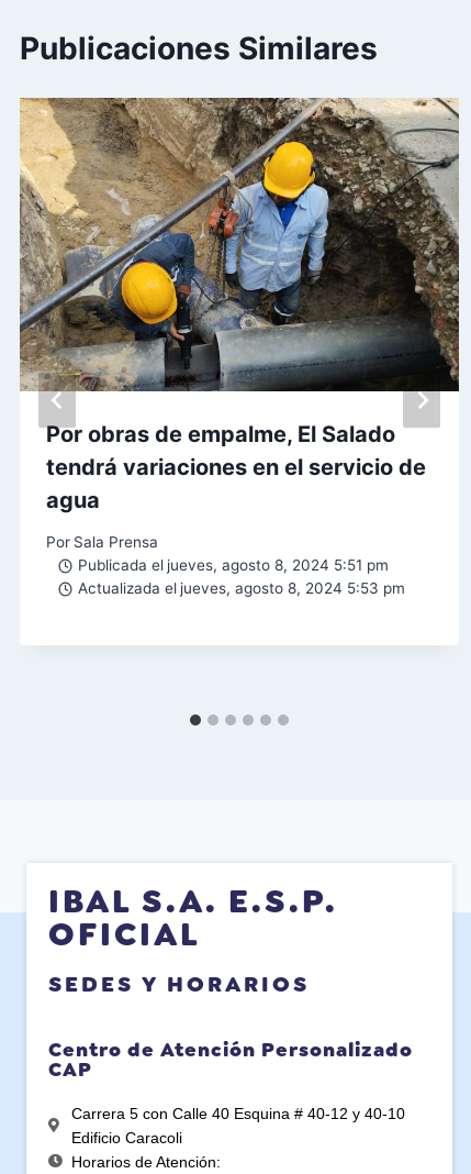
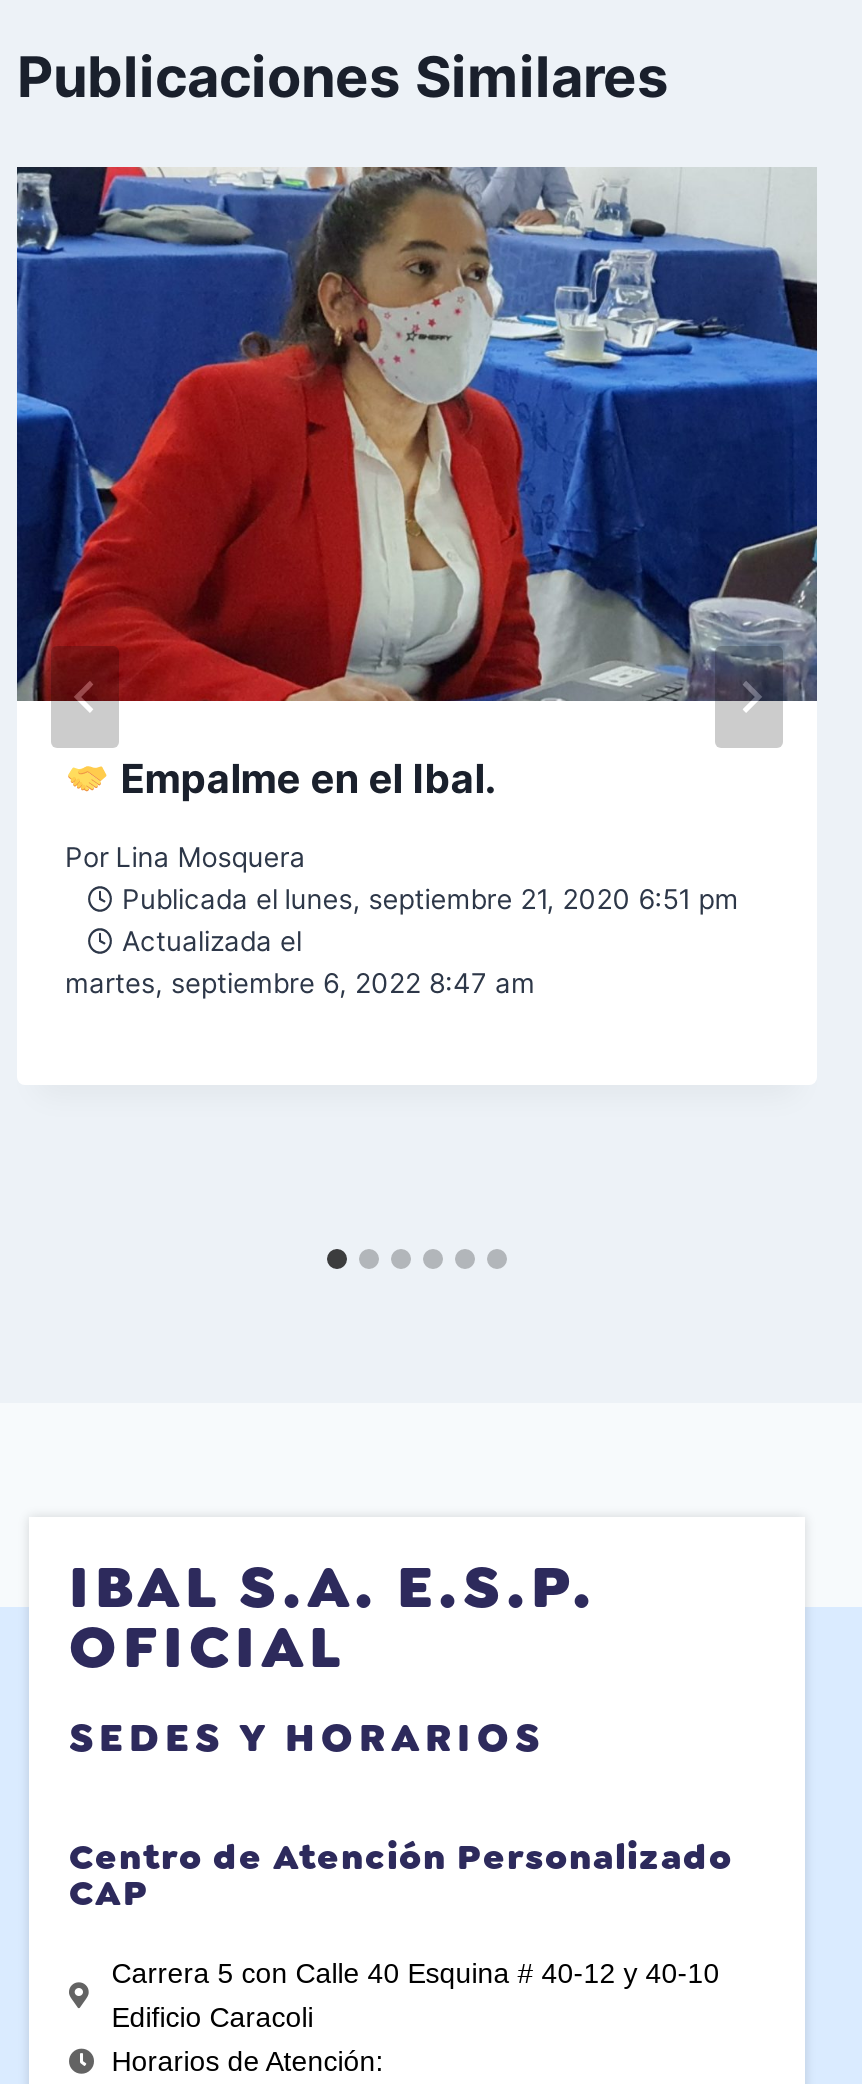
[19,97,460,513] [image] | Por obras de empalme, El Salado | tendrá variaciones en el servicio de | agua -> [15,166,817,803] [image] | Empalme en el Ibal.
[46,533,405,597] Por Sala Prensa | Publicada el jueves, agosto 8, 2024 5:51 pm | Actualizada el jueves, agosto 8, 2024 5:53 pm -> [65,840,738,998] Por Lina Mosquera | Publicada el lunes, septiembre 21, 2020 6:51 pm | Actualizada el | martes, septiembre 6, 2022 8:47 am

